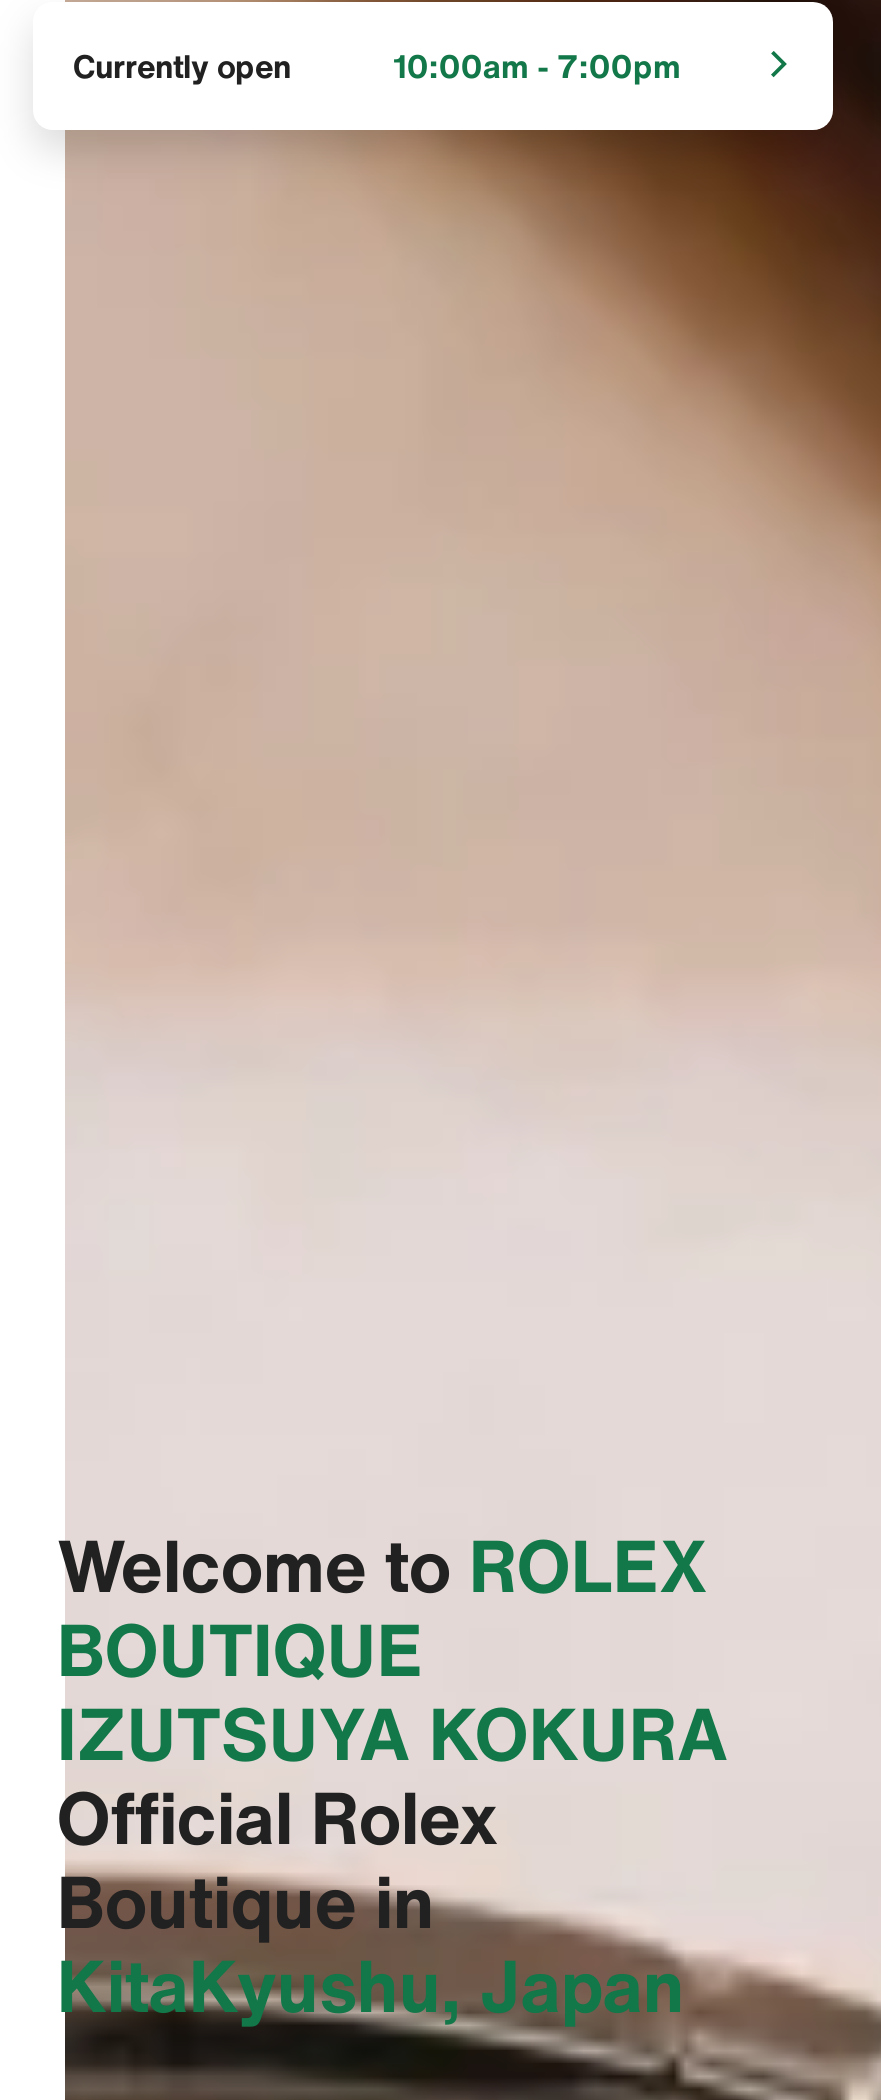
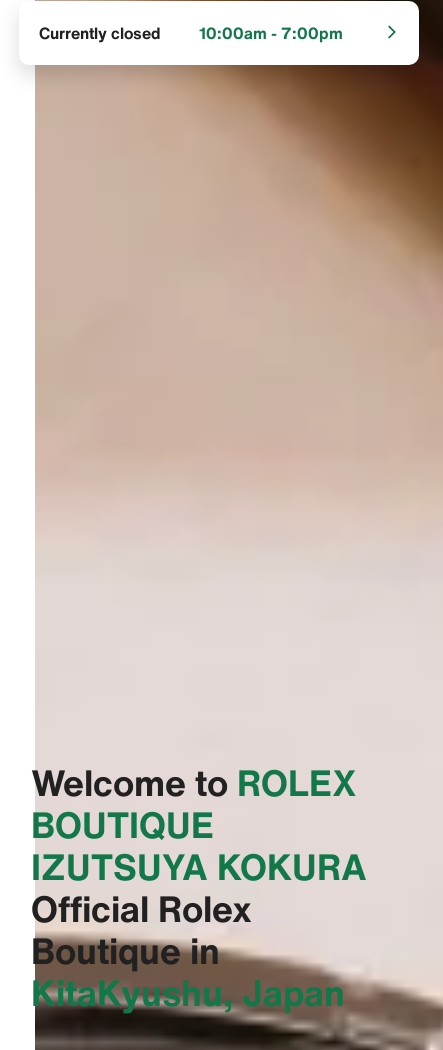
[73,43,291,91] Currently open -> [39,21,161,45] Currently closed

